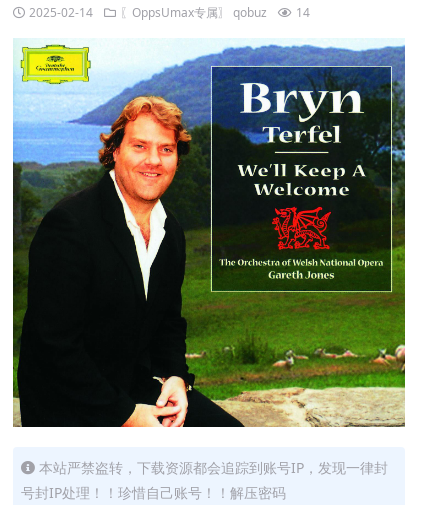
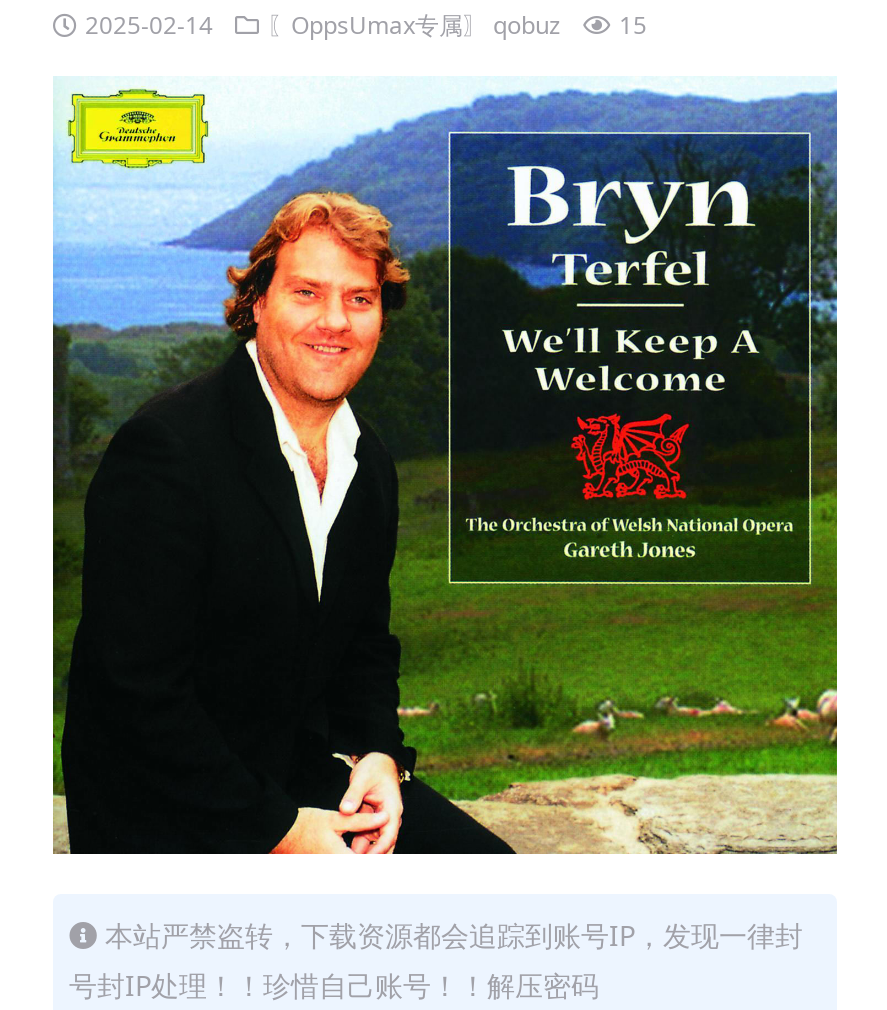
[29,4,310,21] 2025-02-14 〖OppsUmax专属〗 qobuz 14 -> [85,8,647,42] 2025-02-14 〖OppsUmax专属〗 qobuz 15

